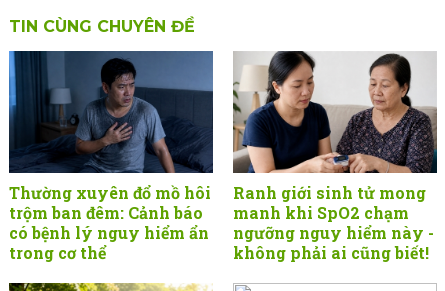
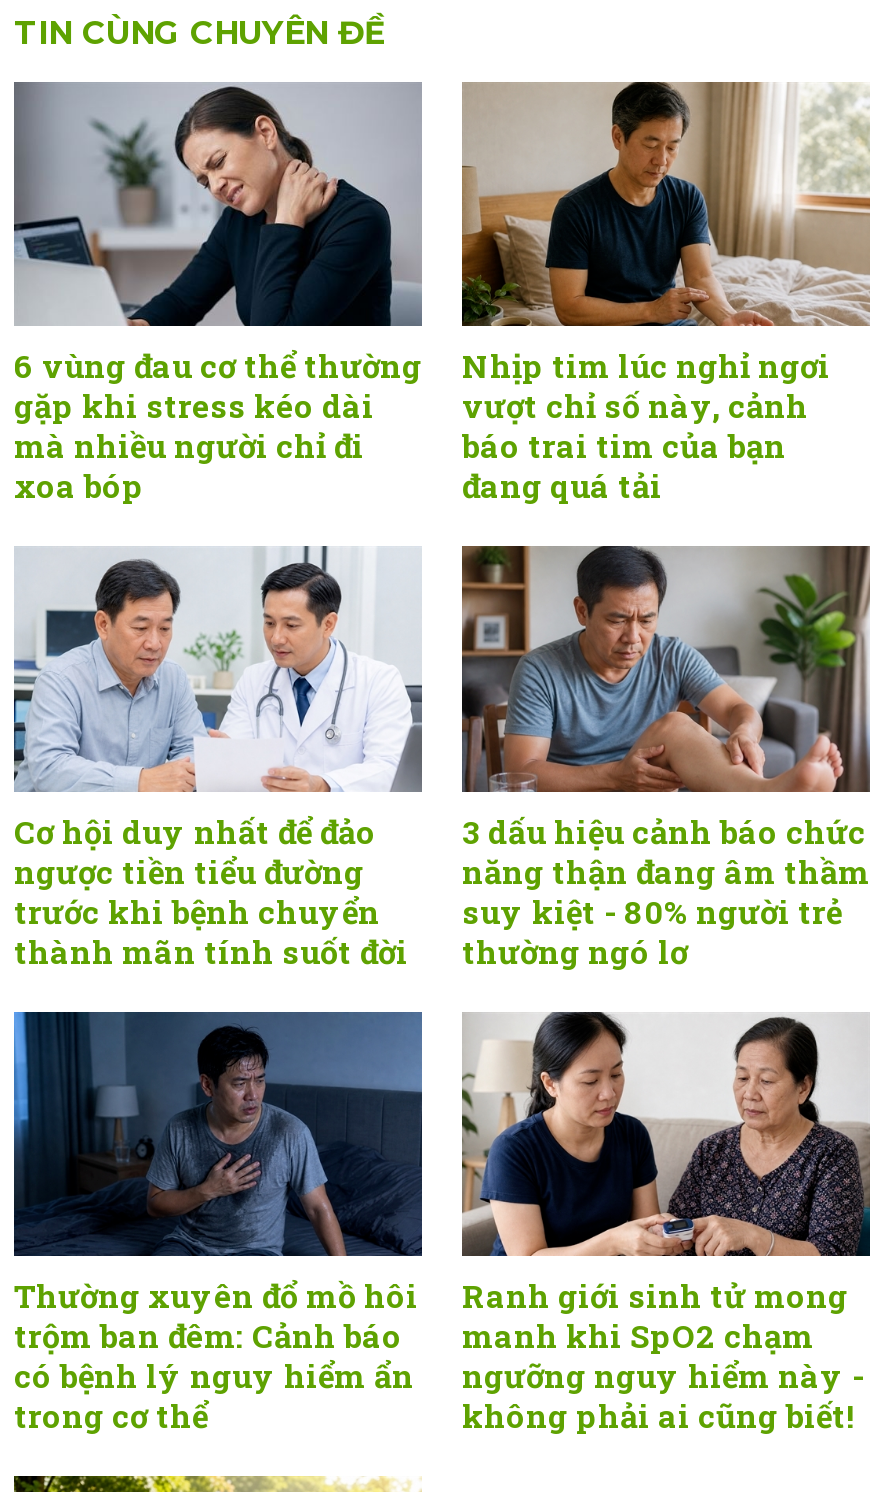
none -> [12,82,422,507] [image] | 6 vùng đau cơ thể thường | gặp khi stress kéo dài | mà nhiều người chỉ đi | xoa bóp
none -> [12,544,424,972] [image] | Cơ hội duy nhất để đảo | ngược tiền tiểu đường | trước khi bệnh chuyển | thành mãn tính suốt đời
none -> [460,80,870,507] [image] | Nhịp tim lúc nghỉ ngơi | vượt chỉ số này, cảnh | báo trai tim của bạn | đang quá tải
none -> [460,544,872,972] [image] | 3 dấu hiệu cảnh báo chức | năng thận đang âm thầm | suy kiệt - 80% người trẻ | thường ngó lơ

